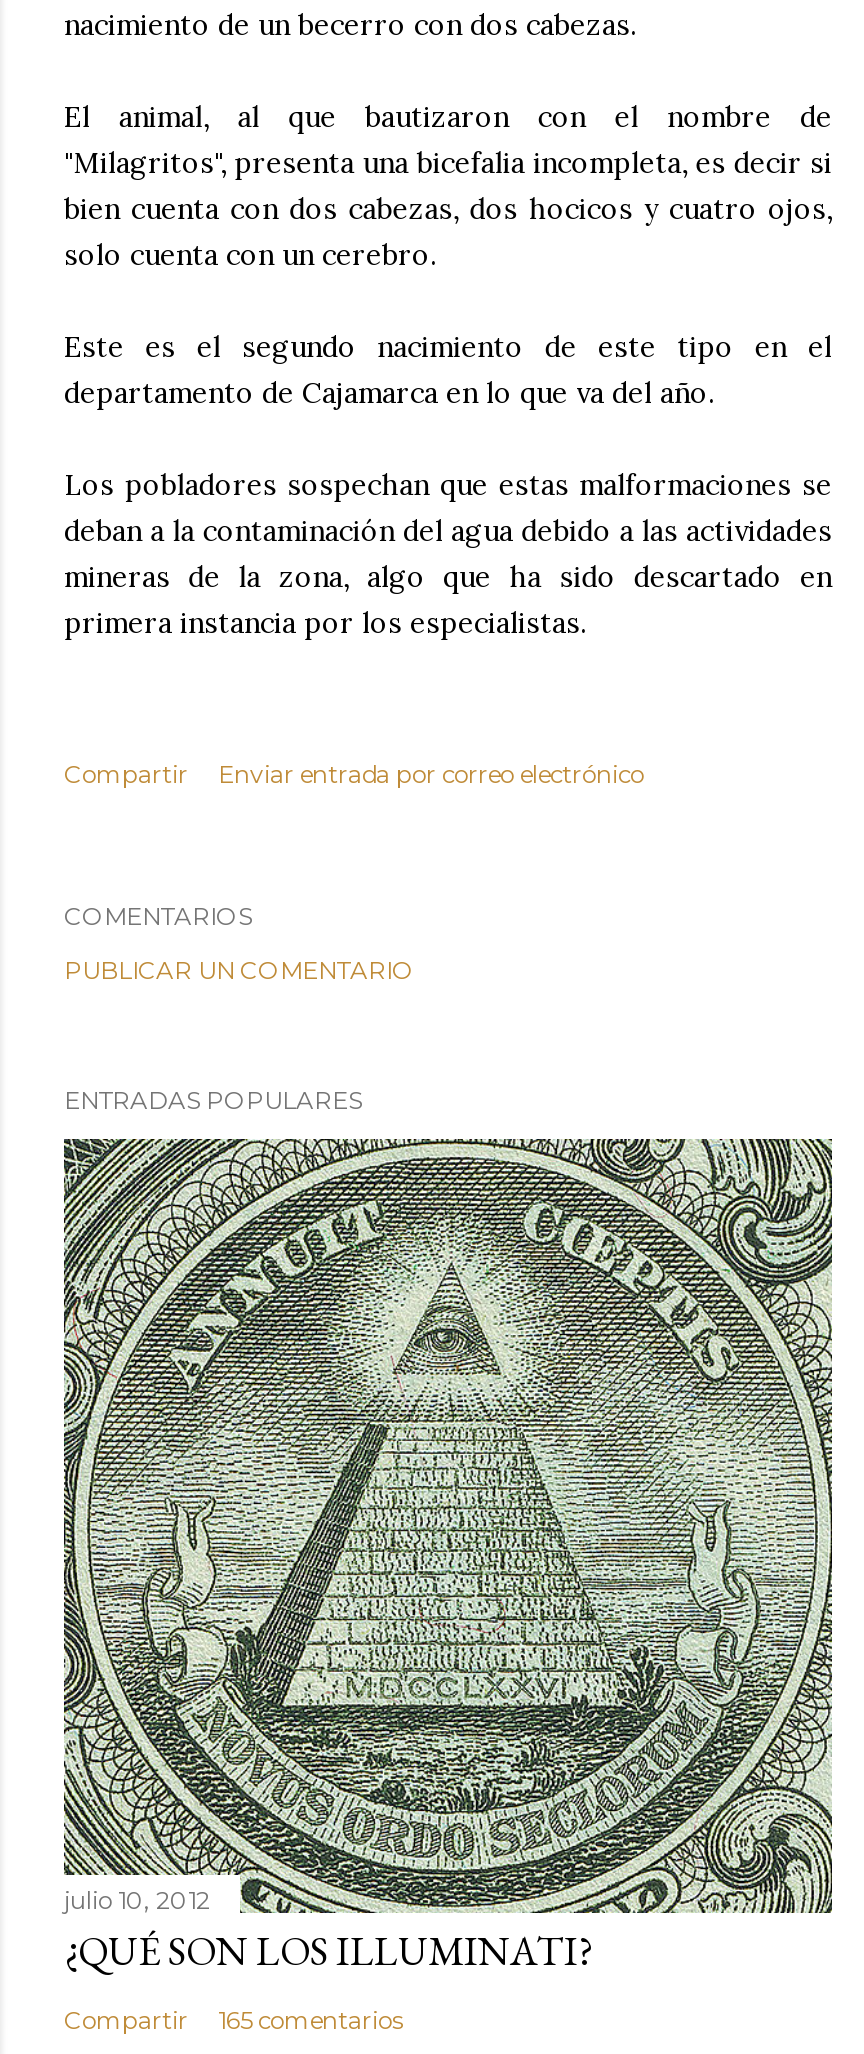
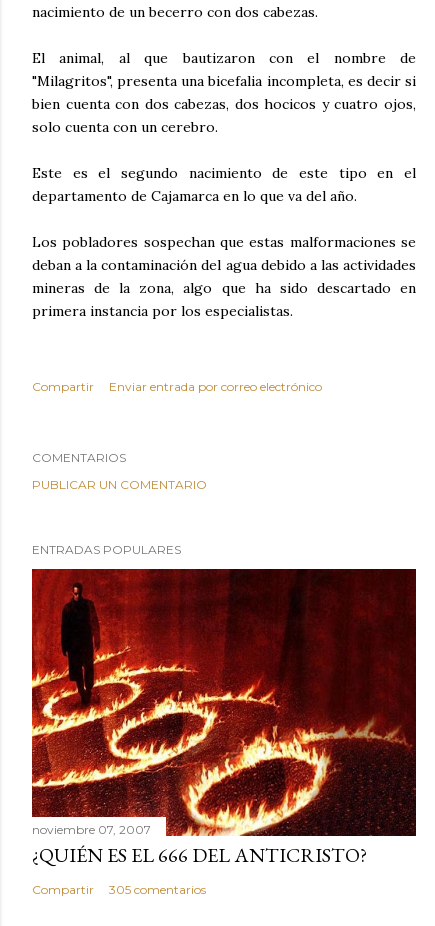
[62,1136,834,1977] [image] | julio 10, 2012 | ¿QUÉ SON LOS ILLUMINATI? -> [31,568,417,868] [image] | noviembre 07, 2007 | ¿QUIÉN ES EL 666 DEL ANTICRISTO?
[64,2005,402,2035] Compartir 165 comentarios -> [32,882,206,897] Compartir 305 comentarios

